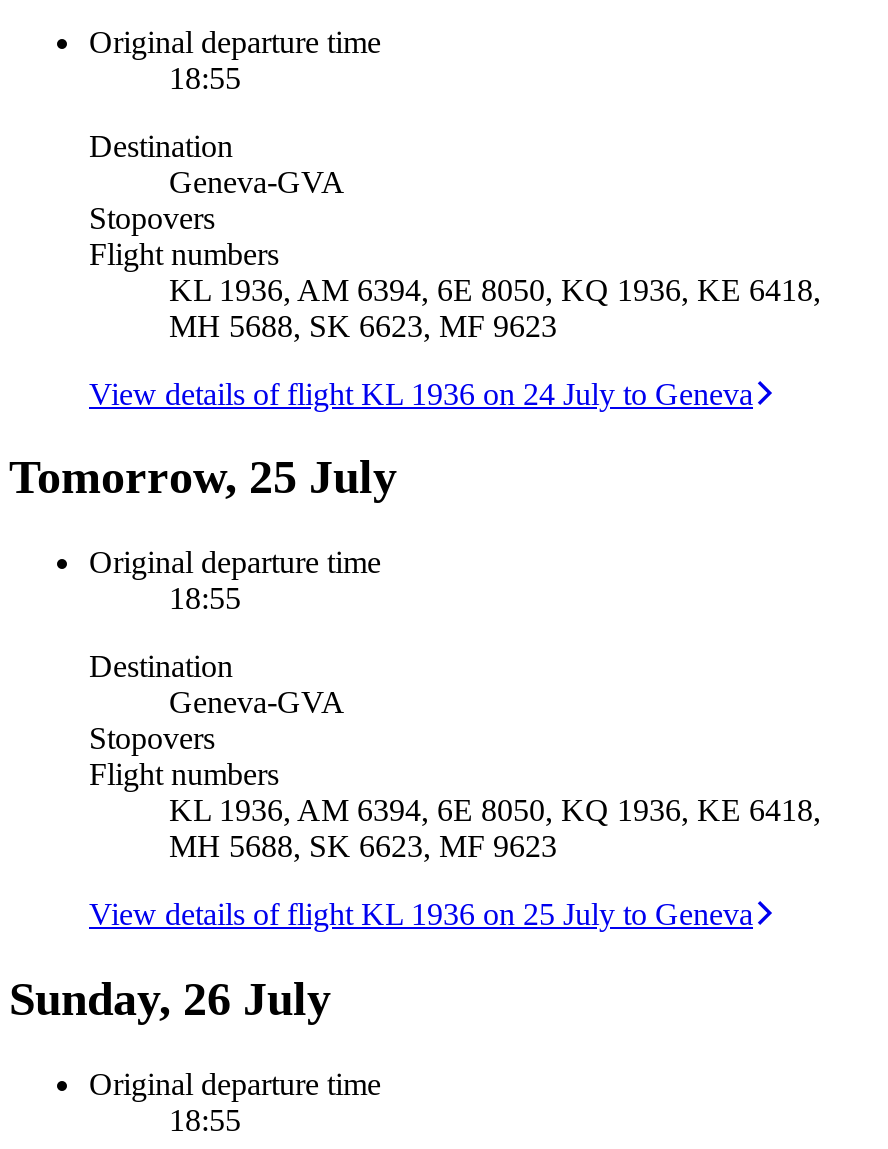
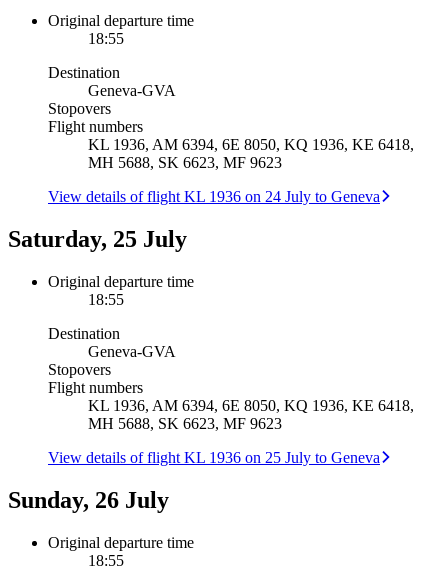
[9,452,397,504] Tomorrow, 25 July -> [8,226,187,252] Saturday, 25 July

